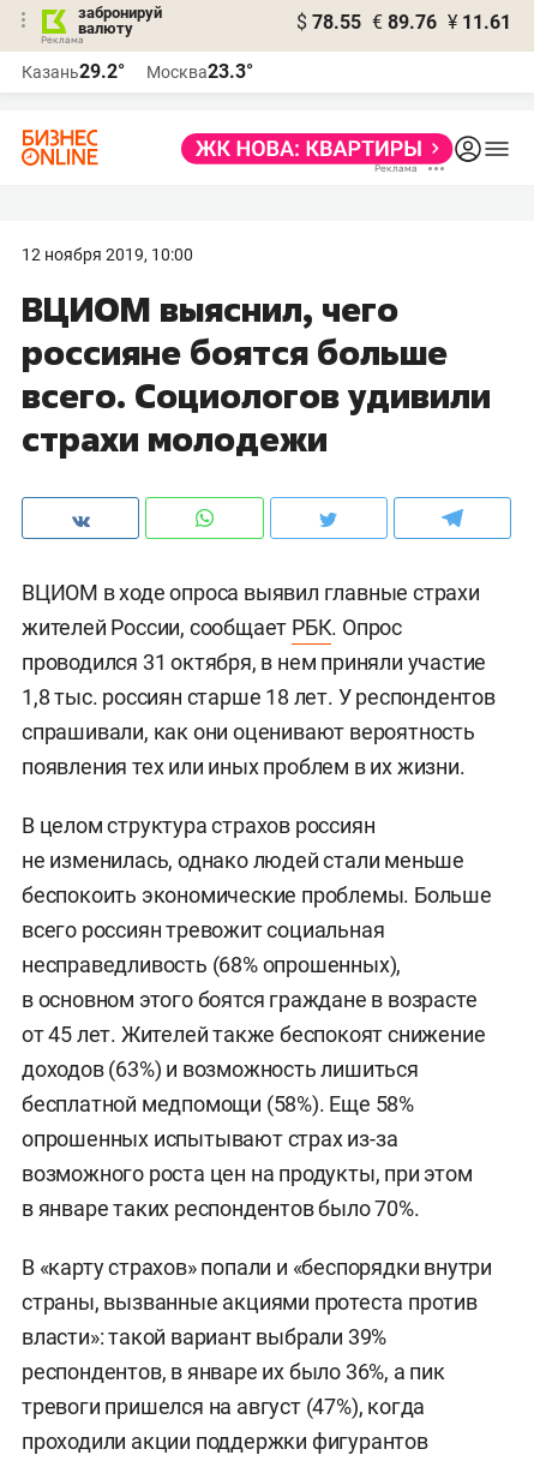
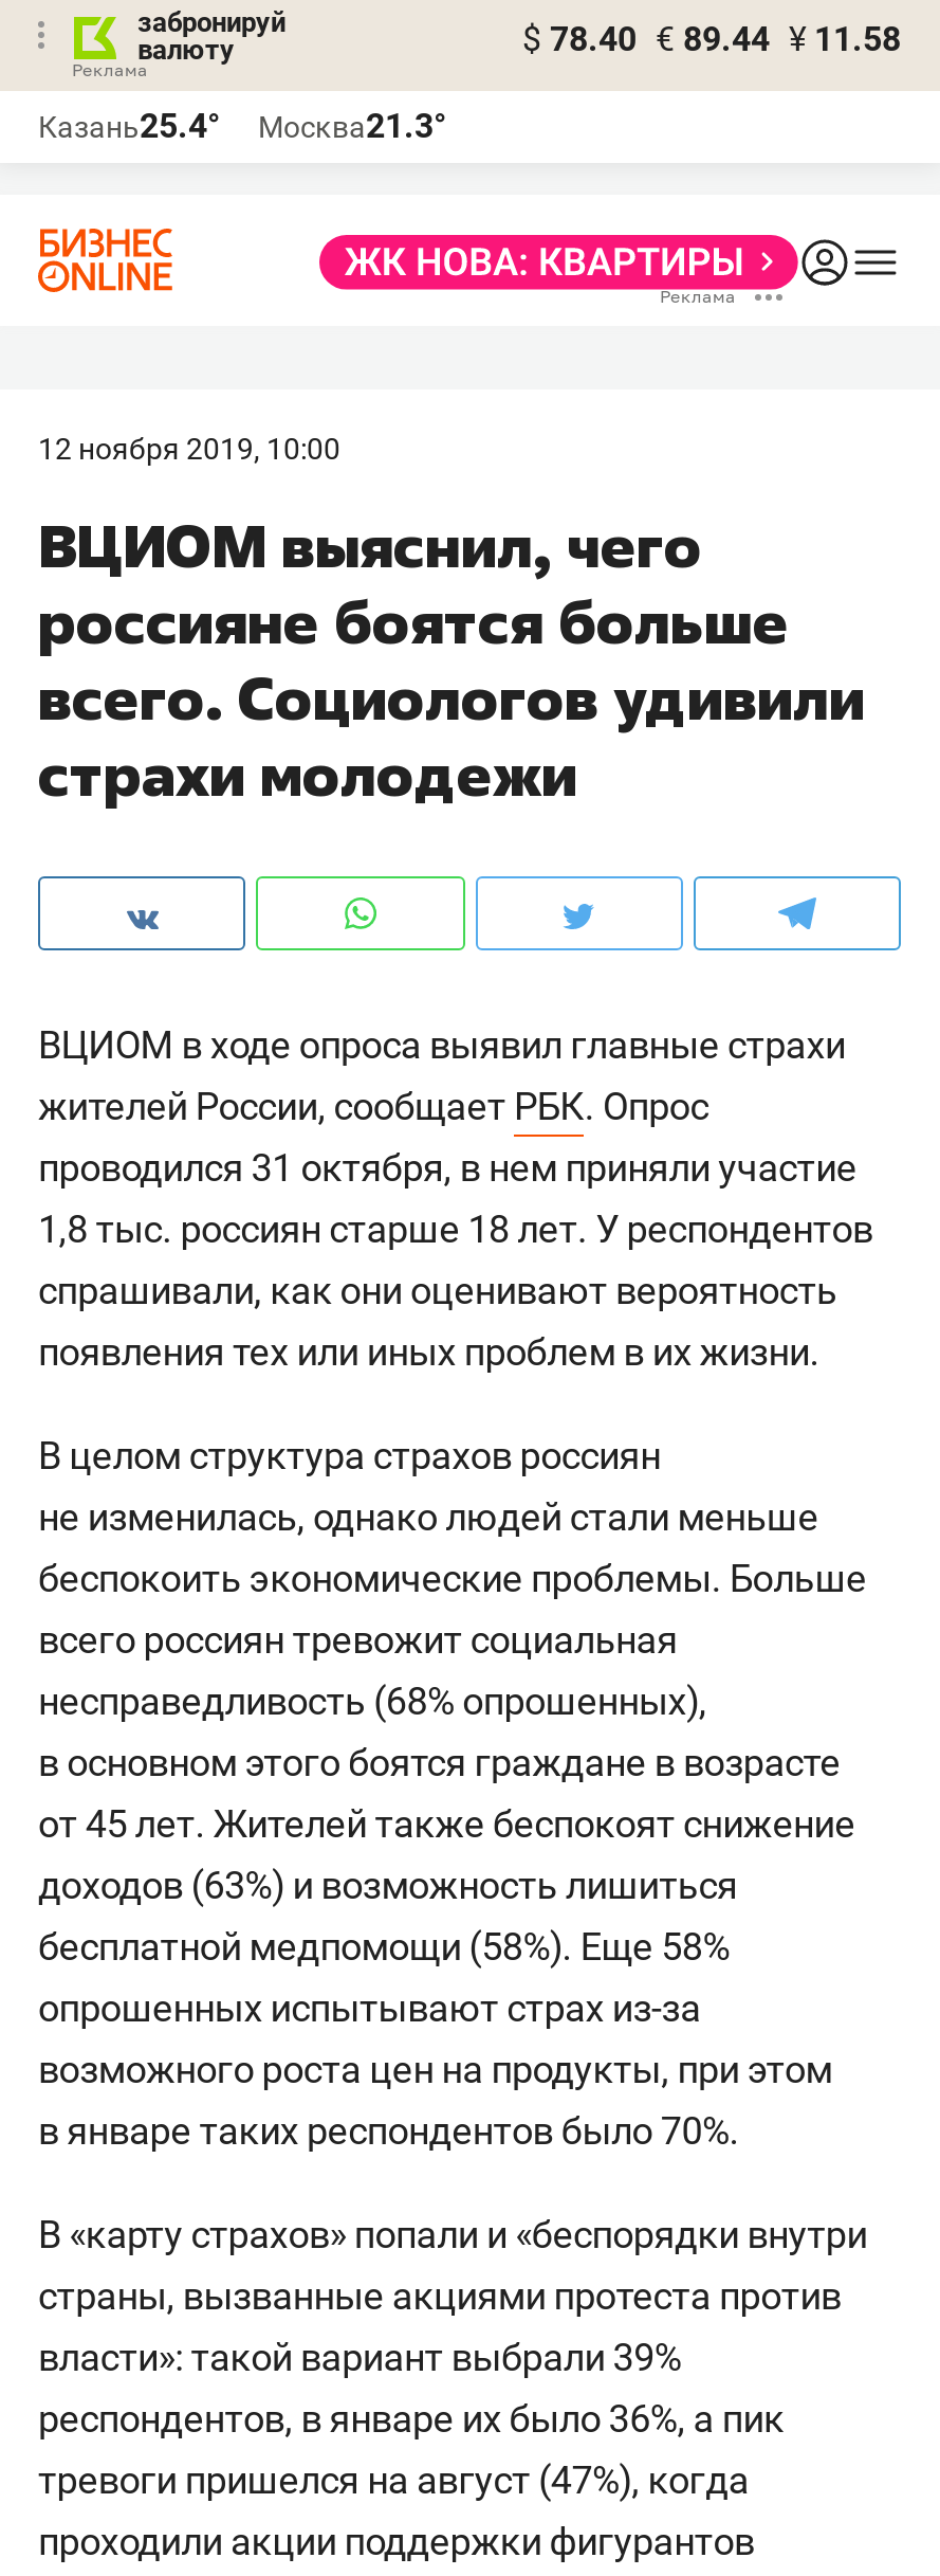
[296,11,511,34] $ 78.55 € 89.76 ¥ 11.61 -> [522,19,901,59] $ 78.40 € 89.44 ¥ 11.58
[22,60,125,83] Казань29.2° -> [38,106,220,146] Казань25.4°
[146,60,253,83] Москва23.3° -> [258,106,446,146] Москва21.3°

